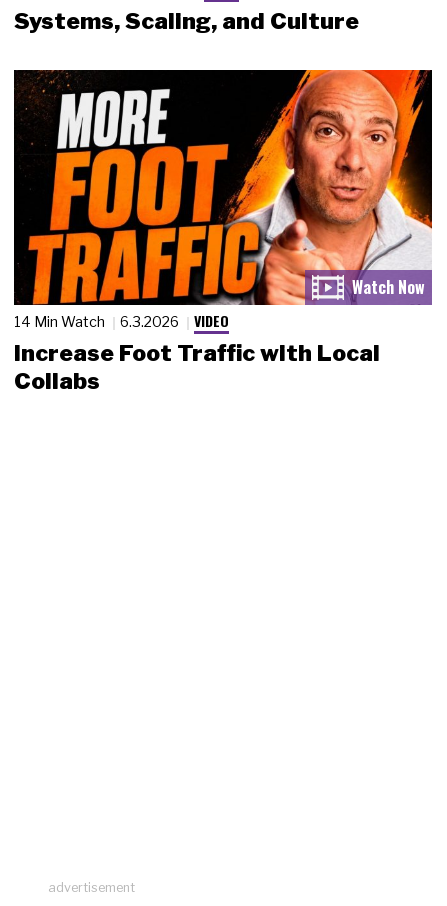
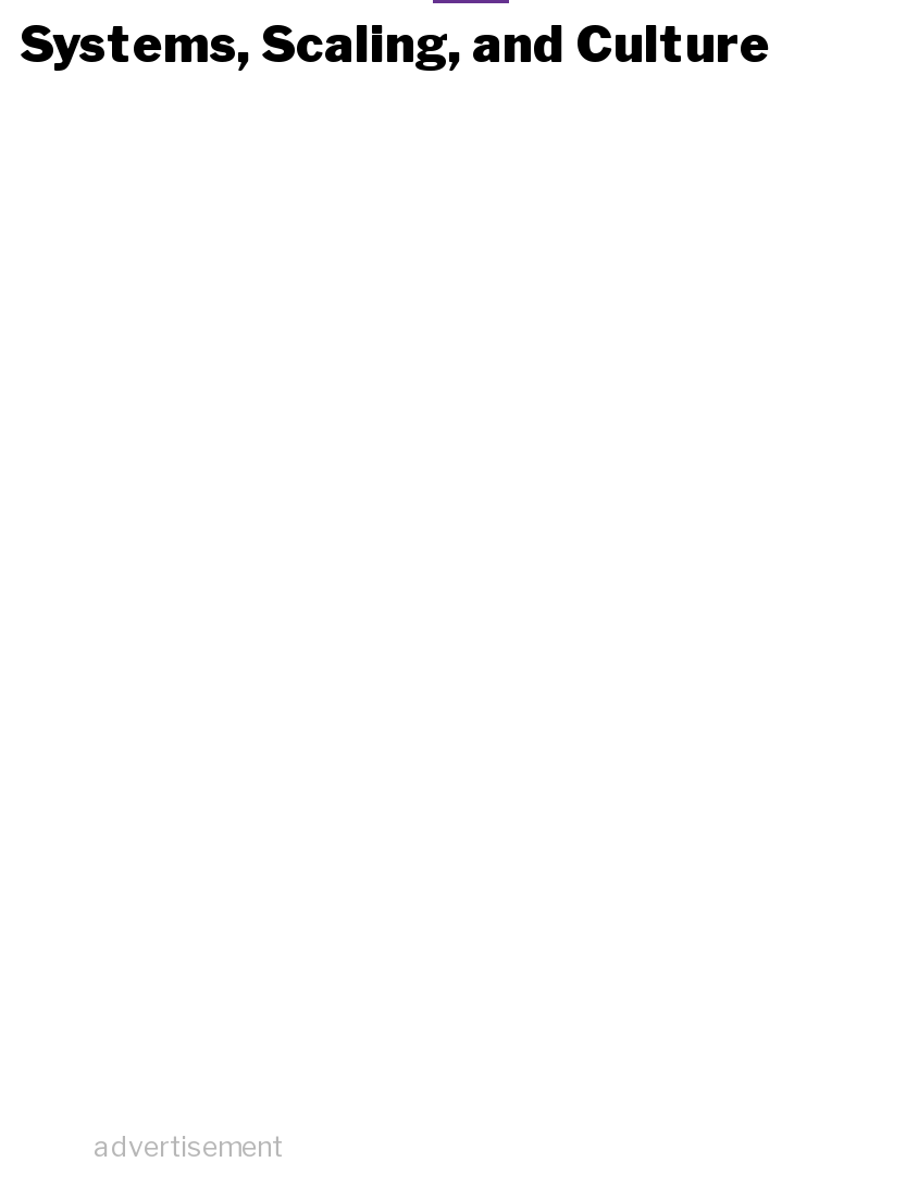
[13,69,433,395] [image] | 14 Min Watch | 6.3.2026 | VIDEO | Increase Foot Traffic with Local | Collabs -> none

